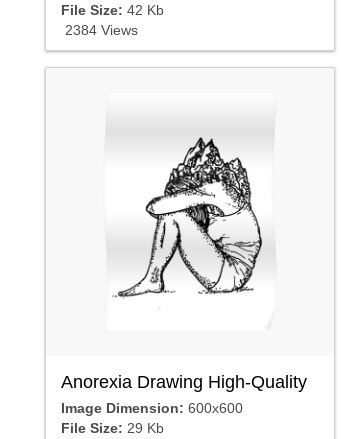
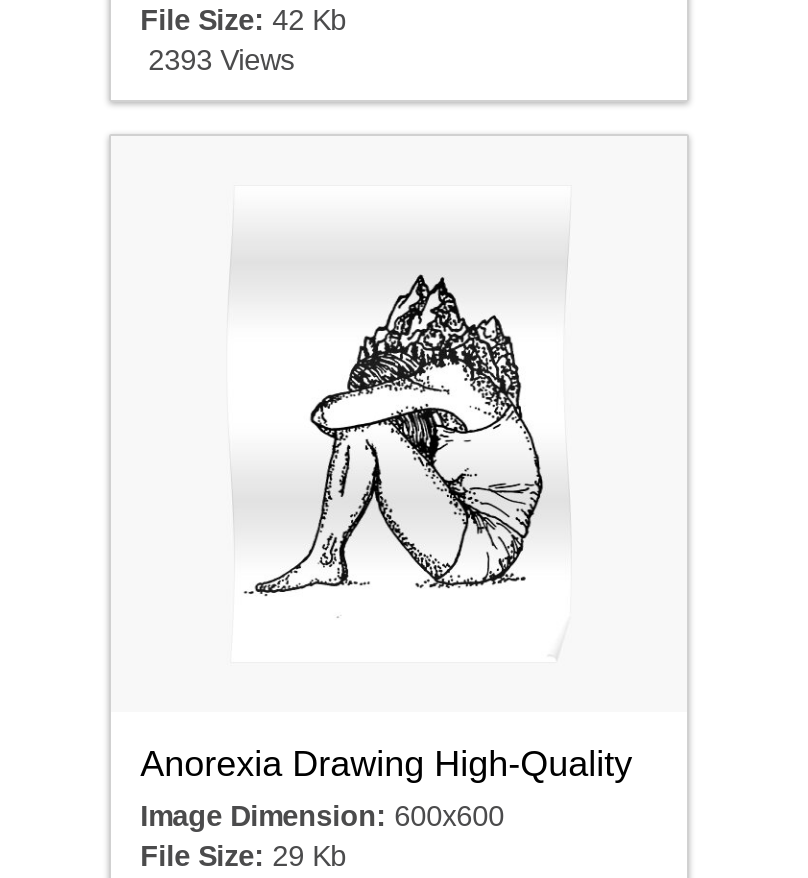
[61,22,138,38] 2384 Views -> [140,44,294,76] 2393 Views

